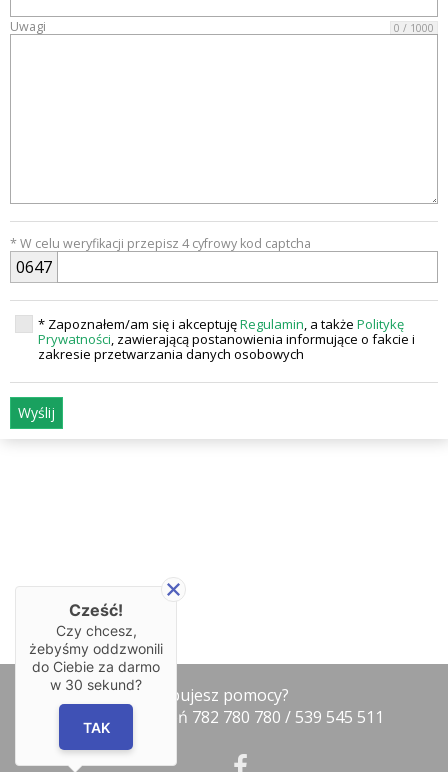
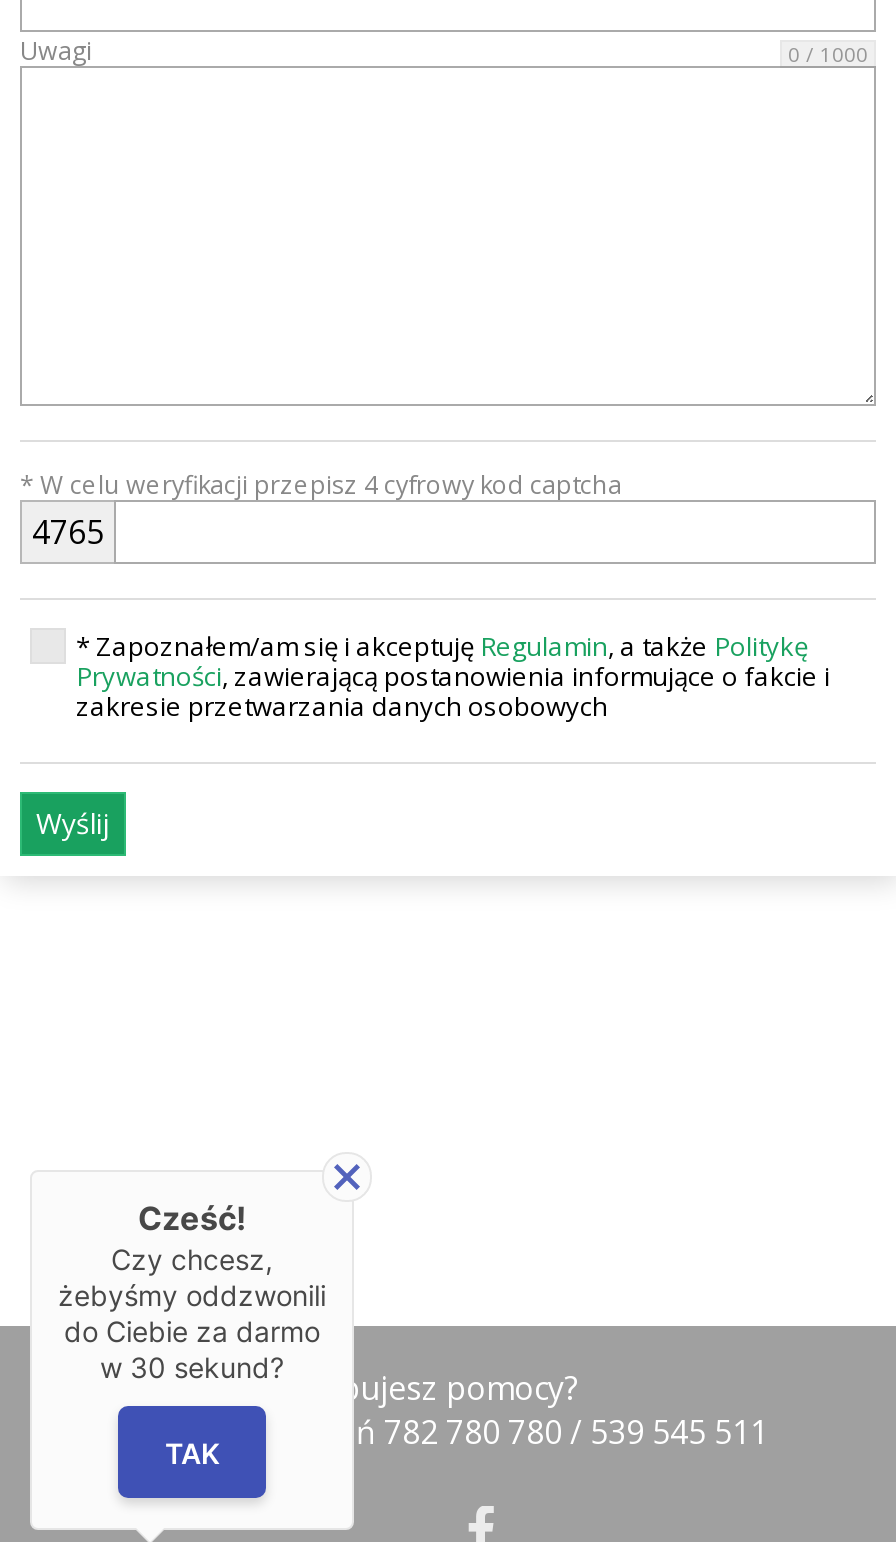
[16,255,52,277] 0647 -> [32,509,104,553] 4765

